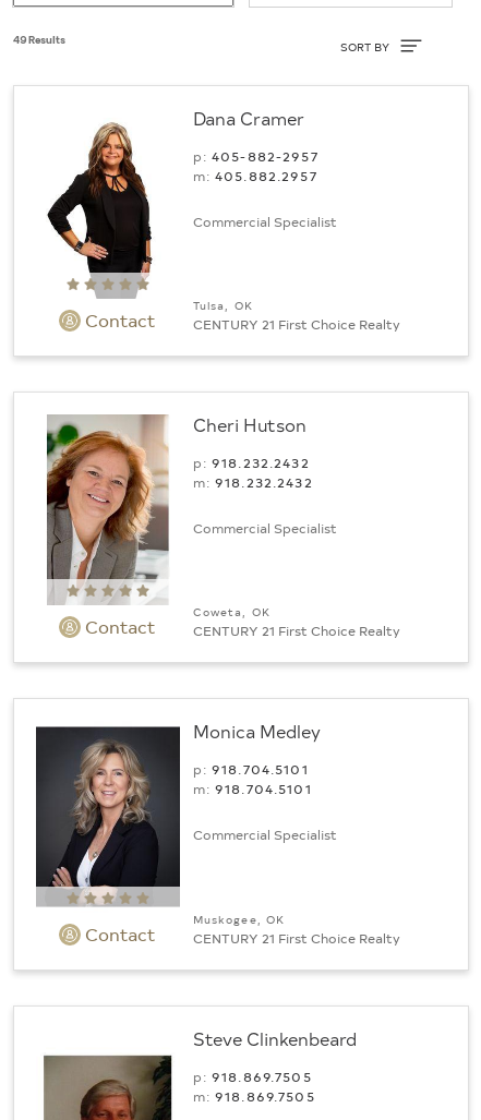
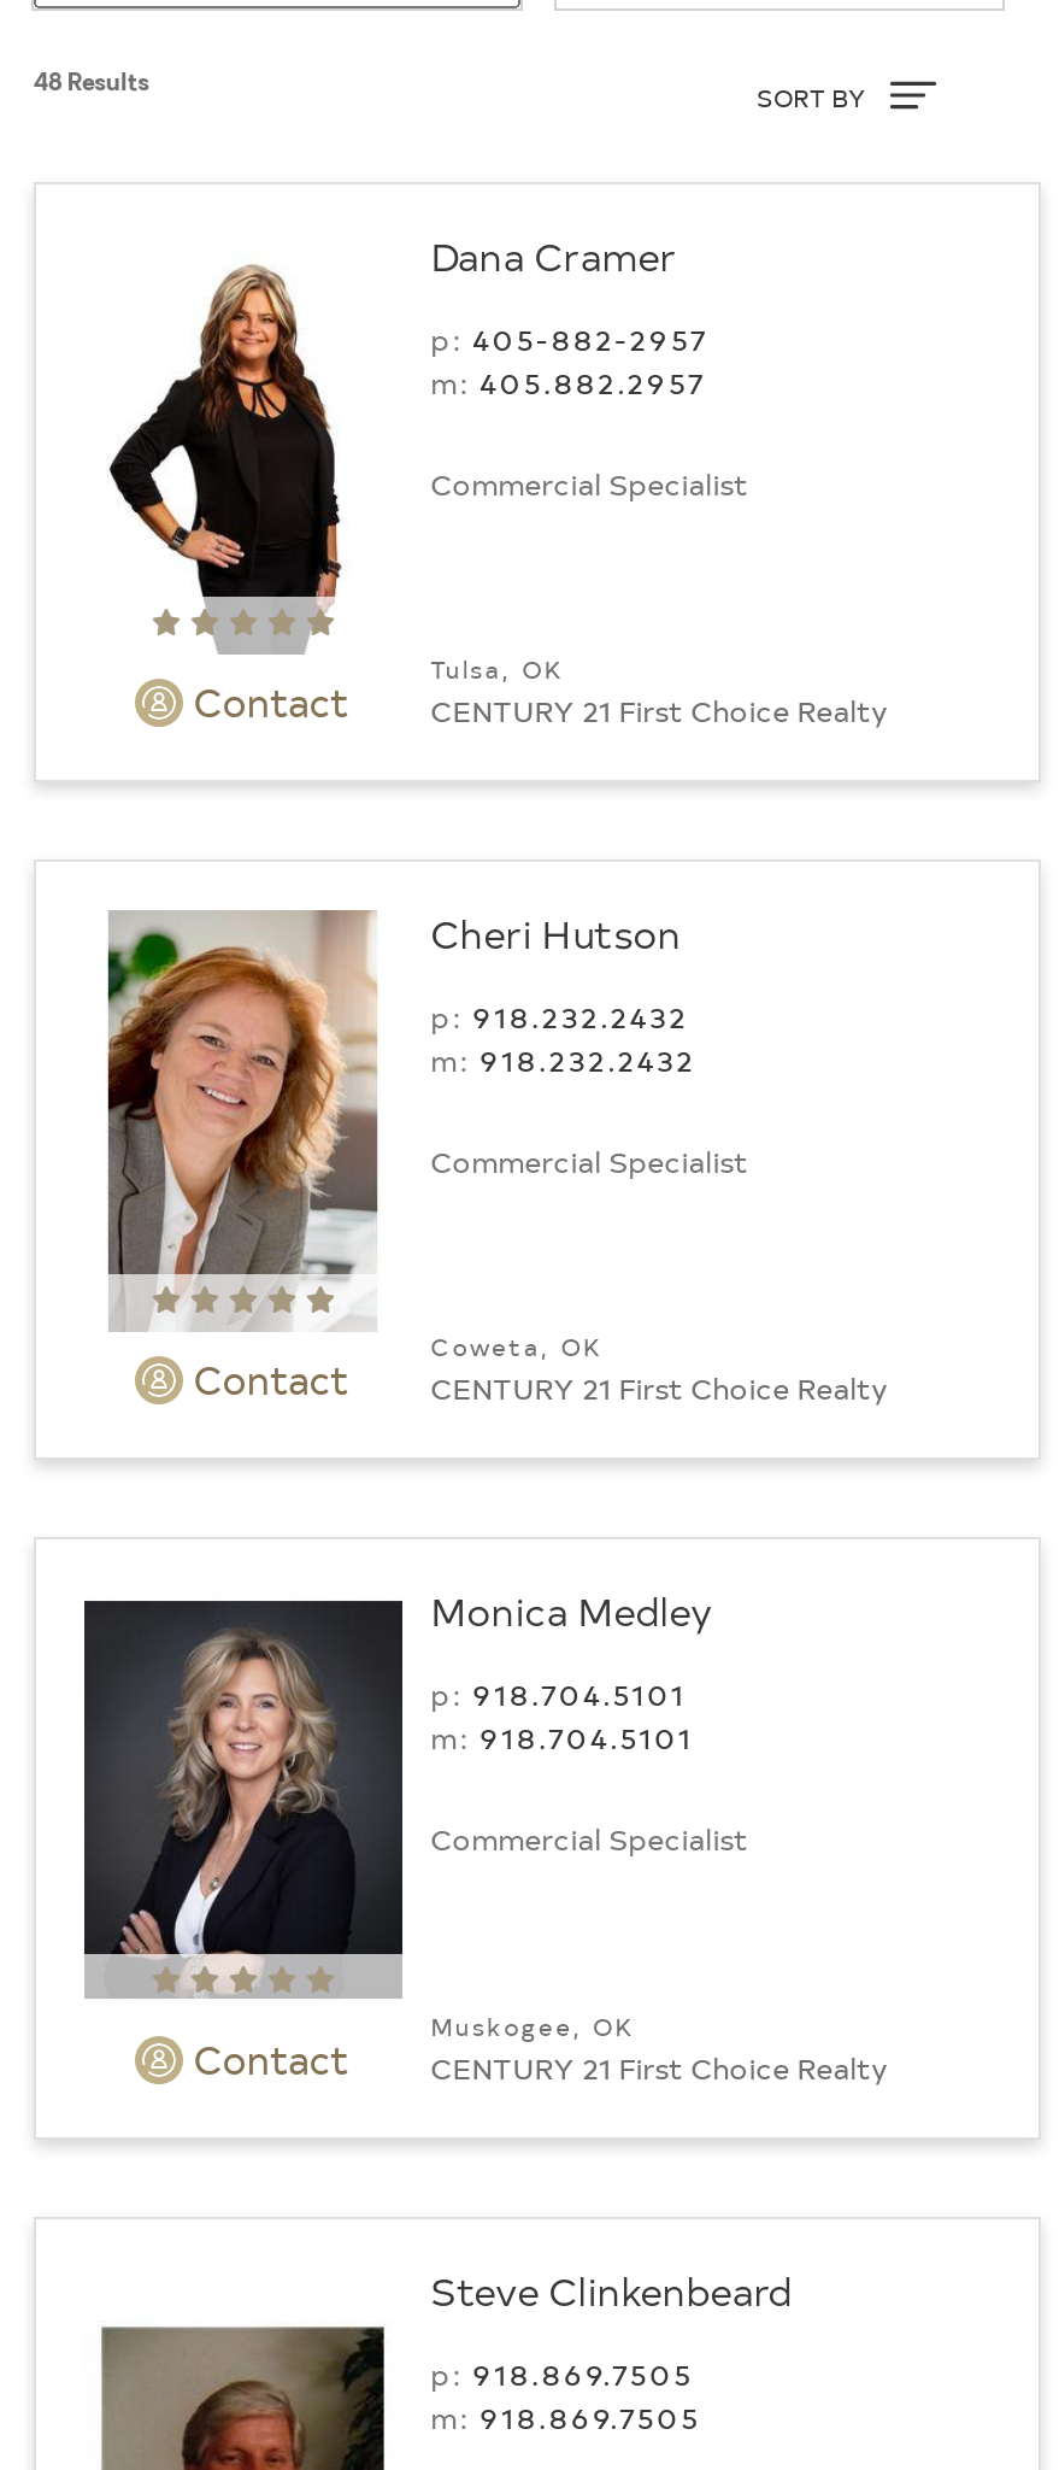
[13,34,65,46] 49 Results -> [34,70,149,96] 48 Results

